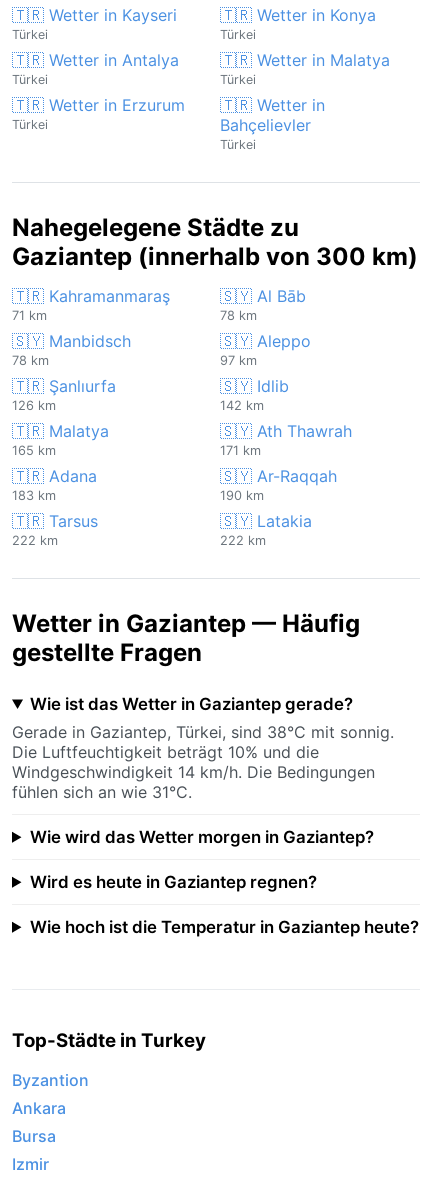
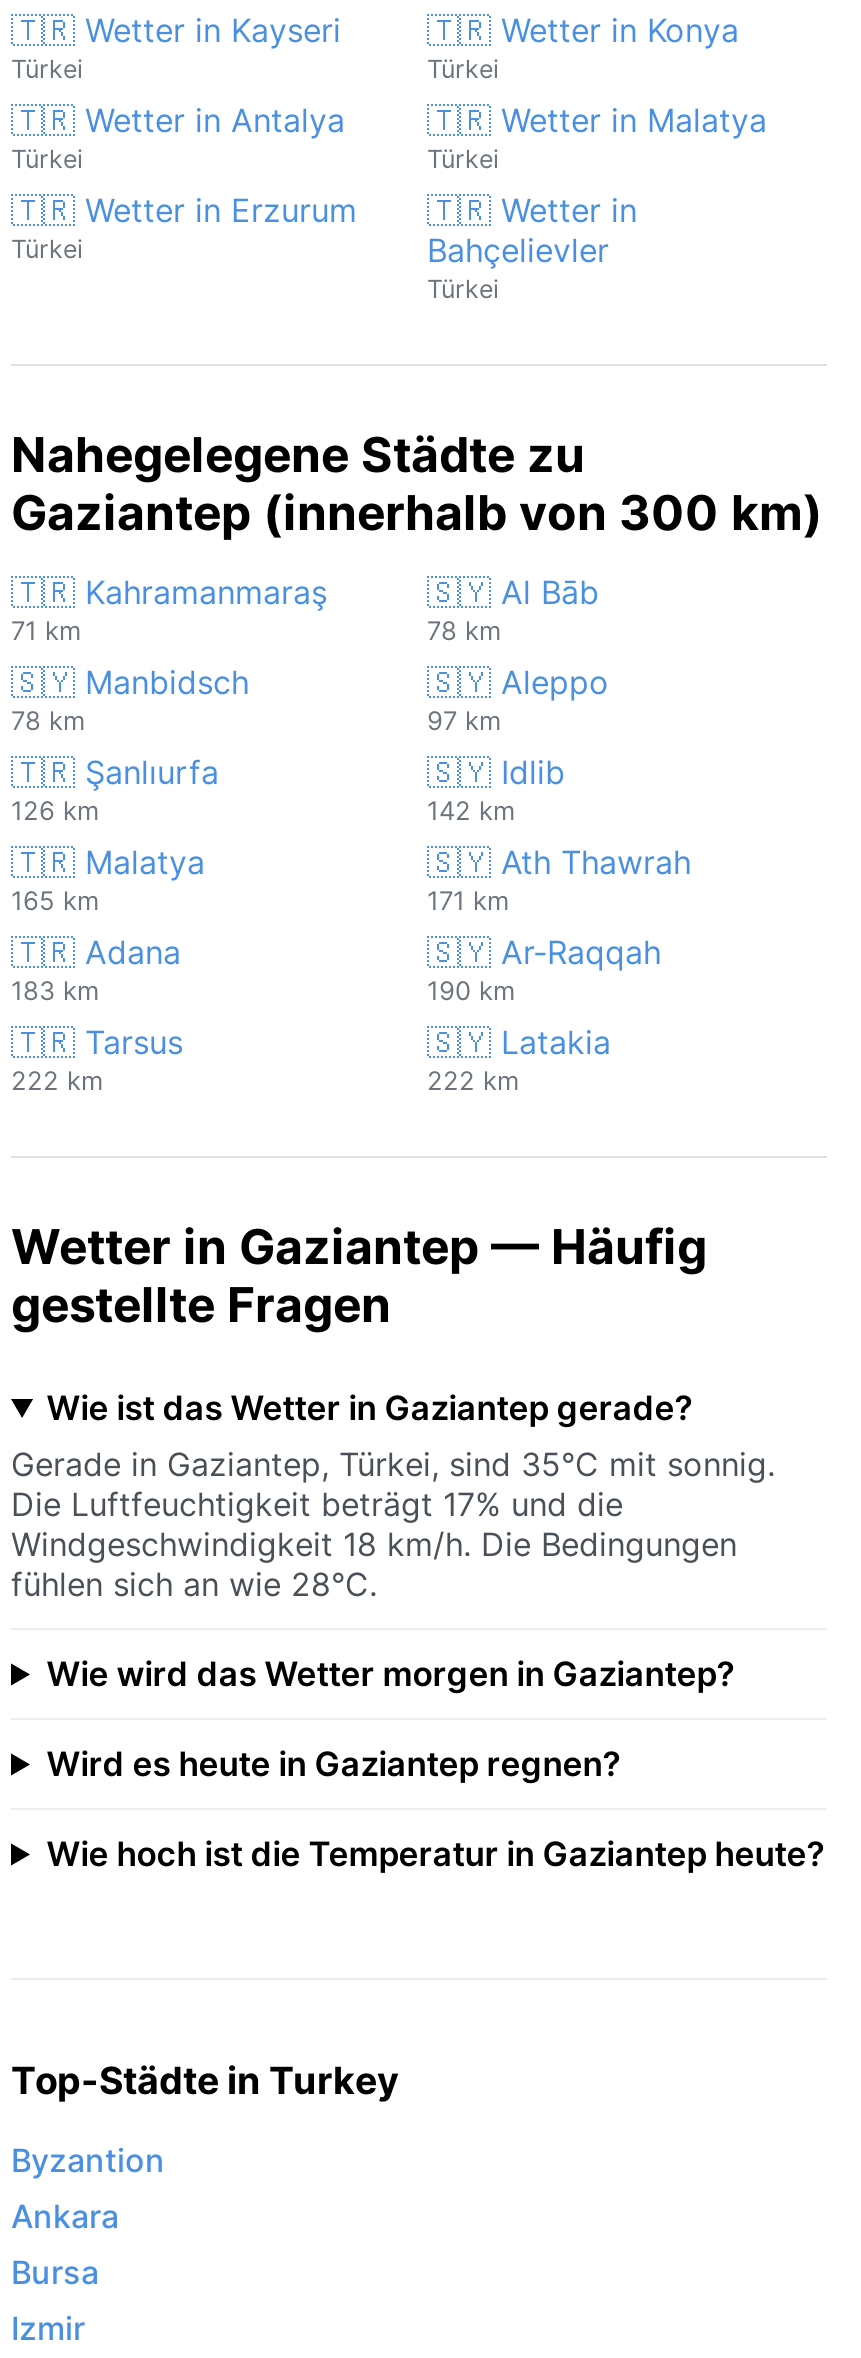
[12,722,394,742] Gerade in Gaziantep, Türkei, sind 38°C mit sonnig. -> [11,1444,775,1484] Gerade in Gaziantep, Türkei, sind 35°C mit sonnig.
[12,742,319,762] Die Luftfeuchtigkeit beträgt 10% und die -> [11,1484,623,1524] Die Luftfeuchtigkeit beträgt 17% und die
[12,762,375,782] Windgeschwindigkeit 14 km/h. Die Bedingungen -> [11,1524,737,1564] Windgeschwindigkeit 18 km/h. Die Bedingungen
[12,782,192,802] fühlen sich an wie 31°C. -> [11,1564,377,1604] fühlen sich an wie 28°C.

